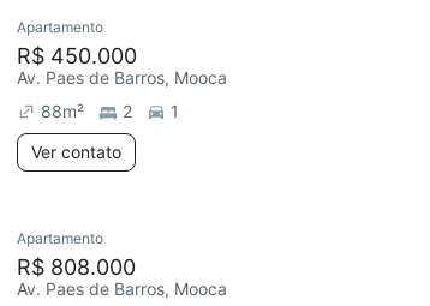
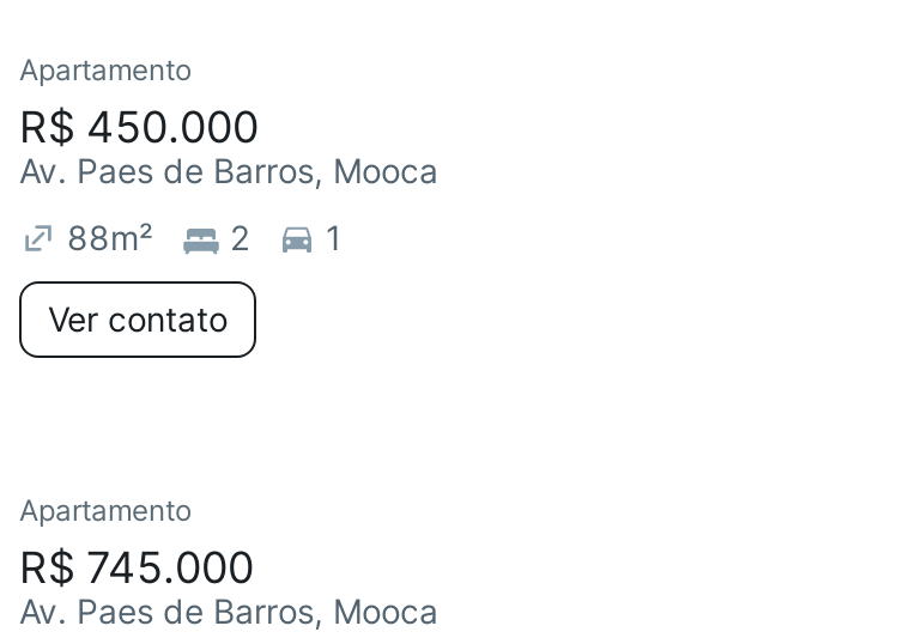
[17,254,136,280] R$ 808.000 -> [19,542,254,593] R$ 745.000

